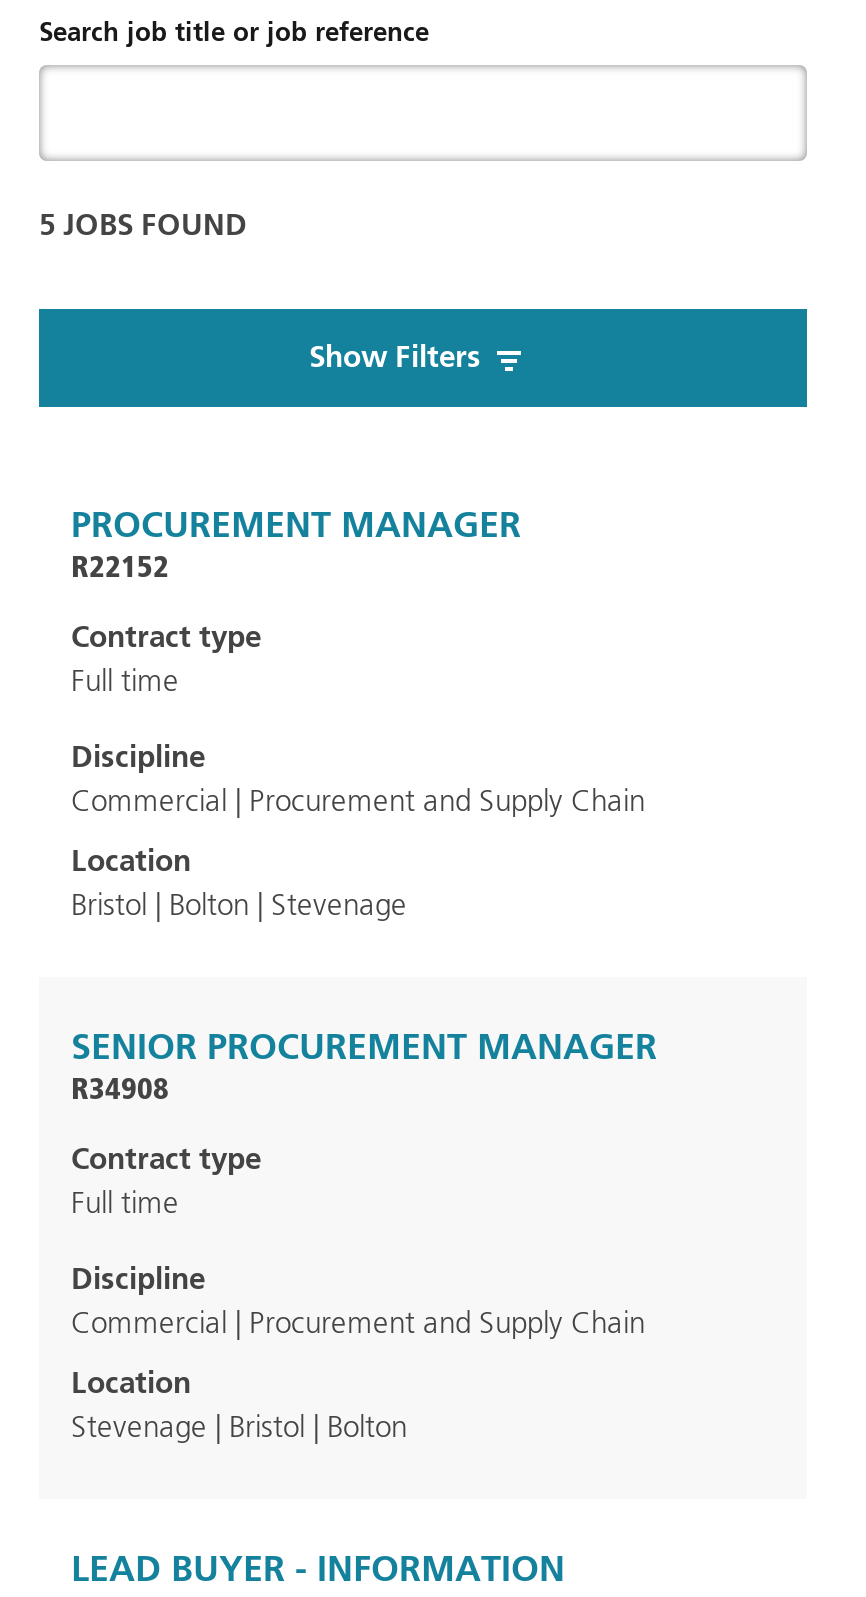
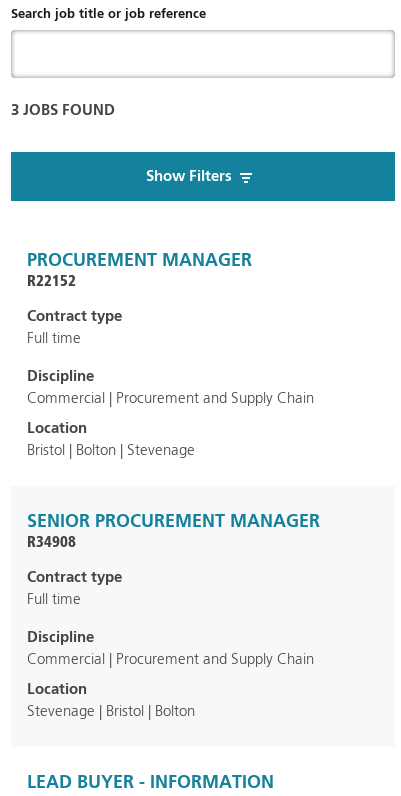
[39,212,247,242] 5 JOBS FOUND -> [11,103,115,118] 3 JOBS FOUND

